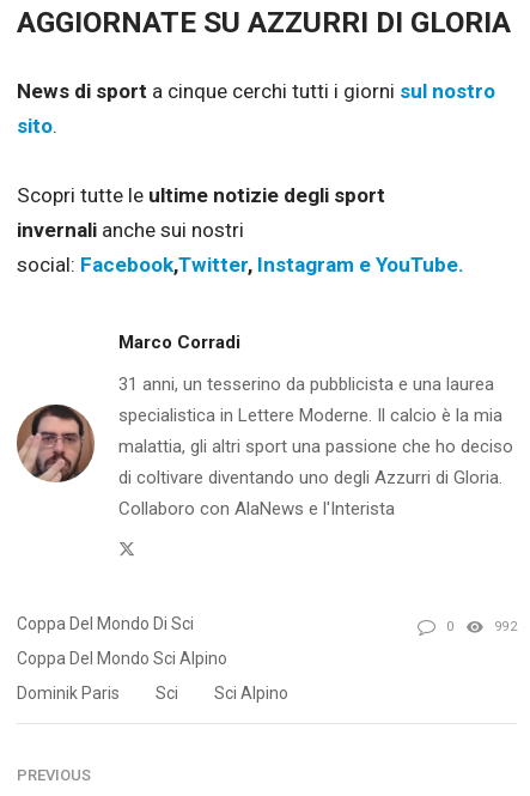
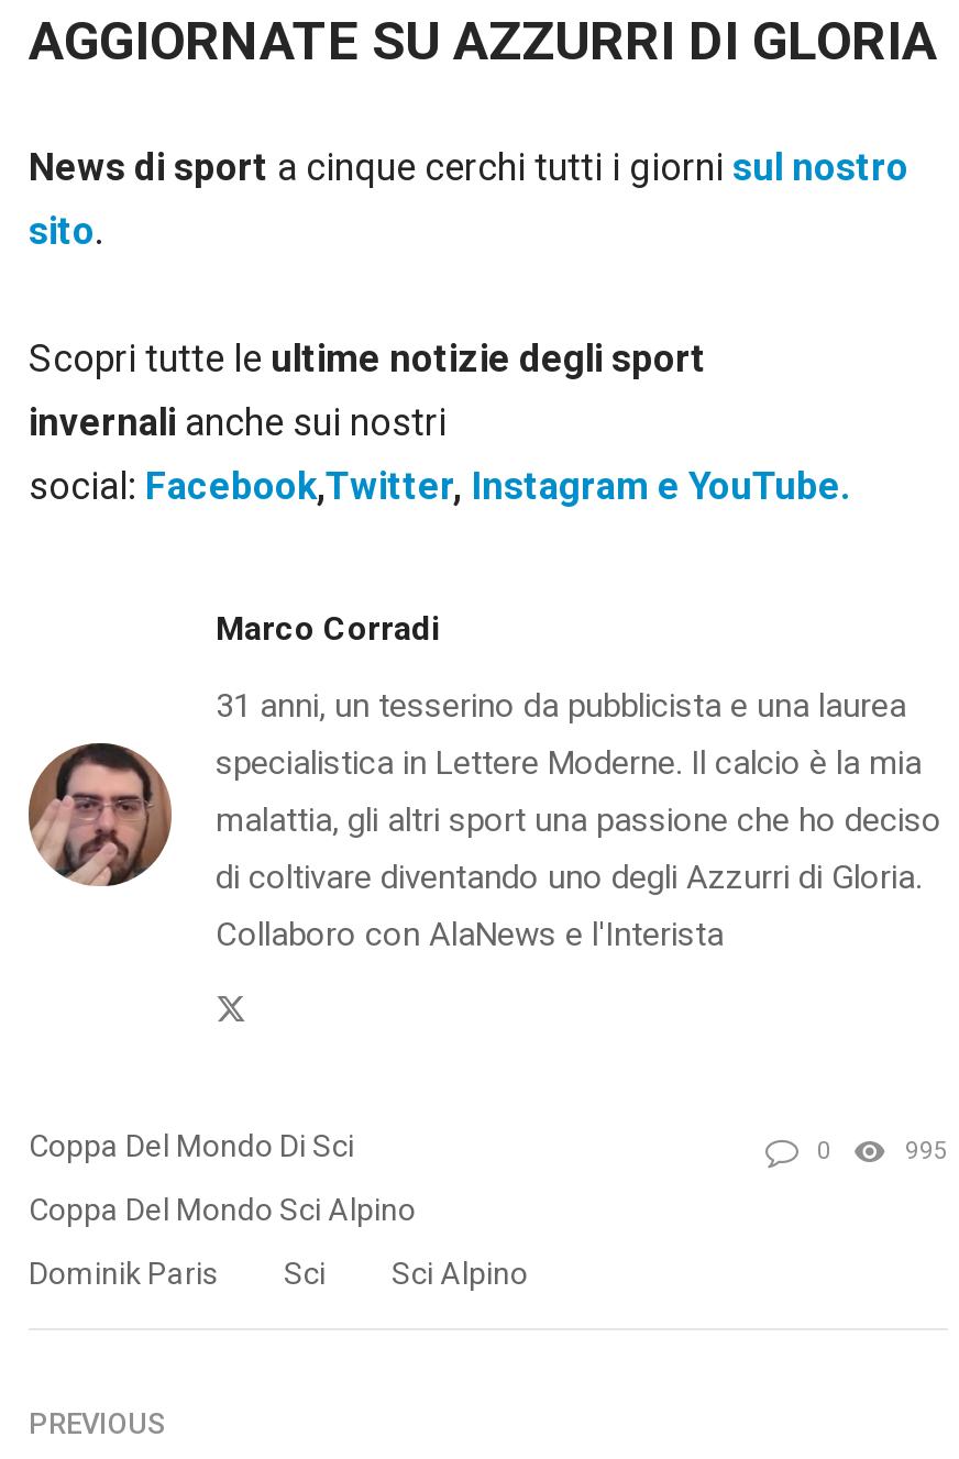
[494,619,517,634] 992 -> [905,1137,948,1165] 995

